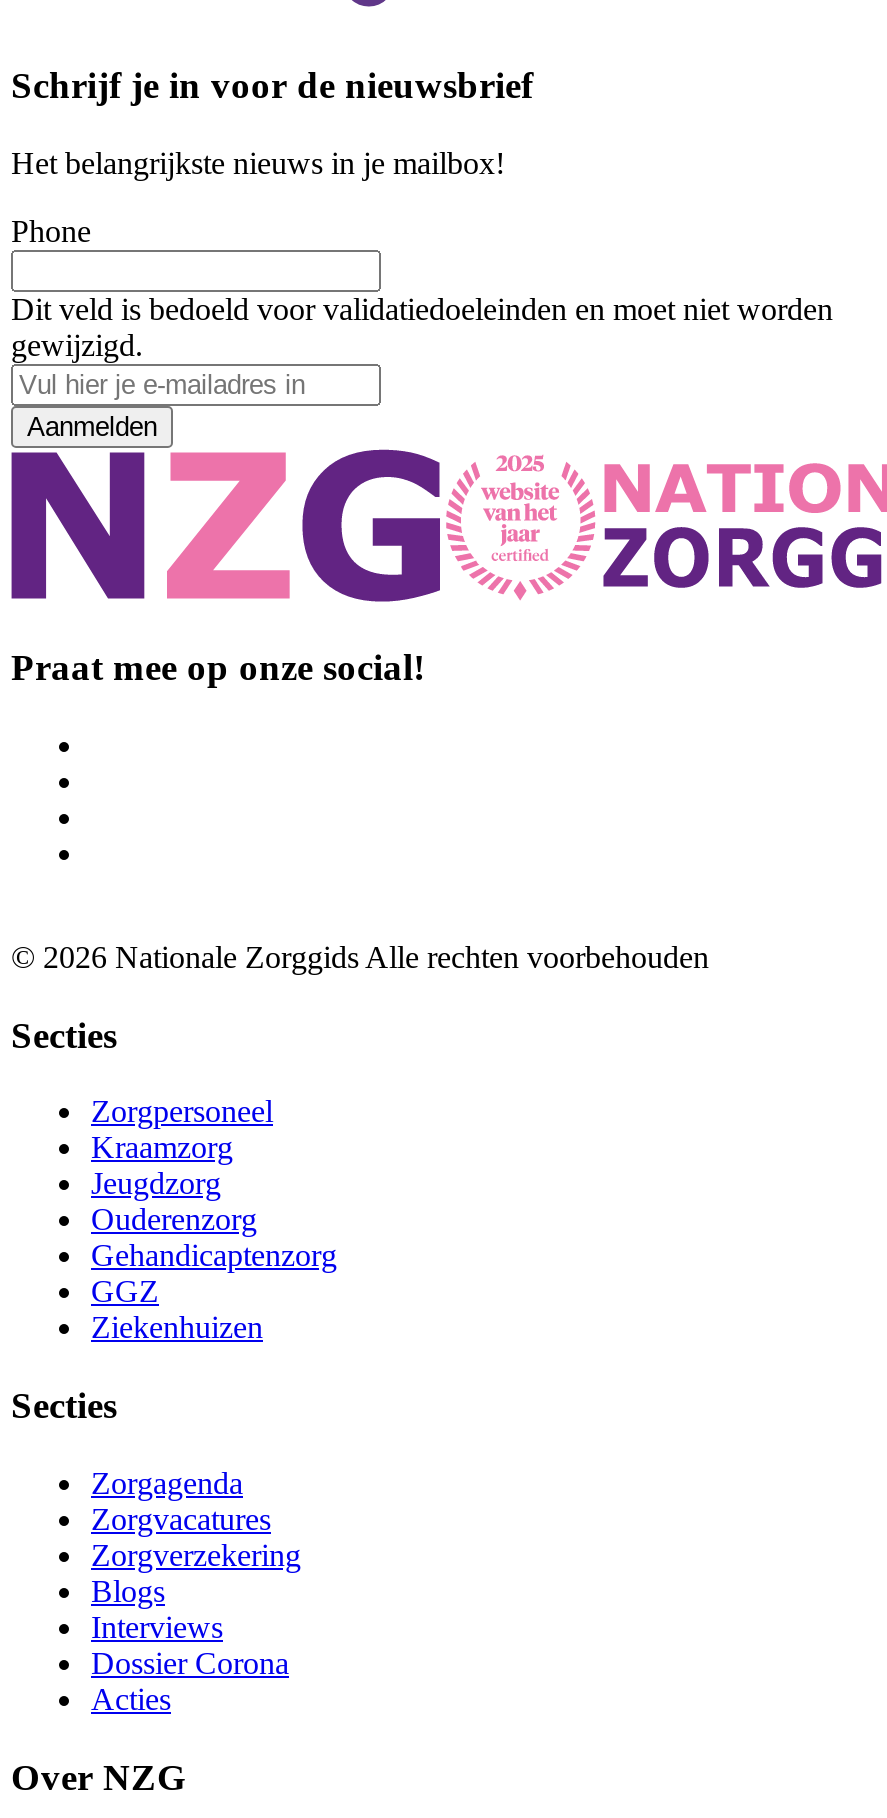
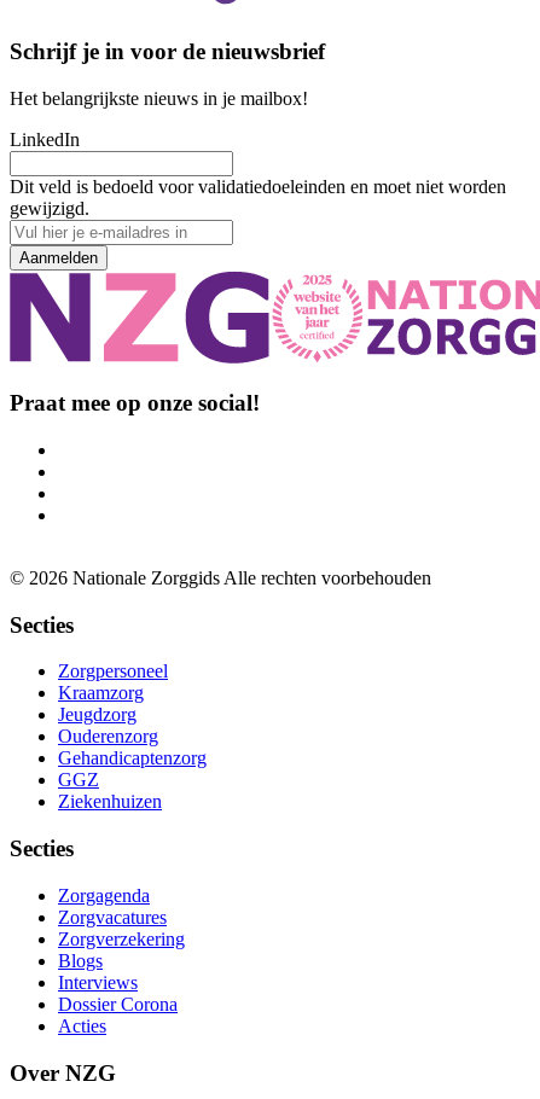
[11,213,91,247] Phone -> [10,129,80,149] LinkedIn

